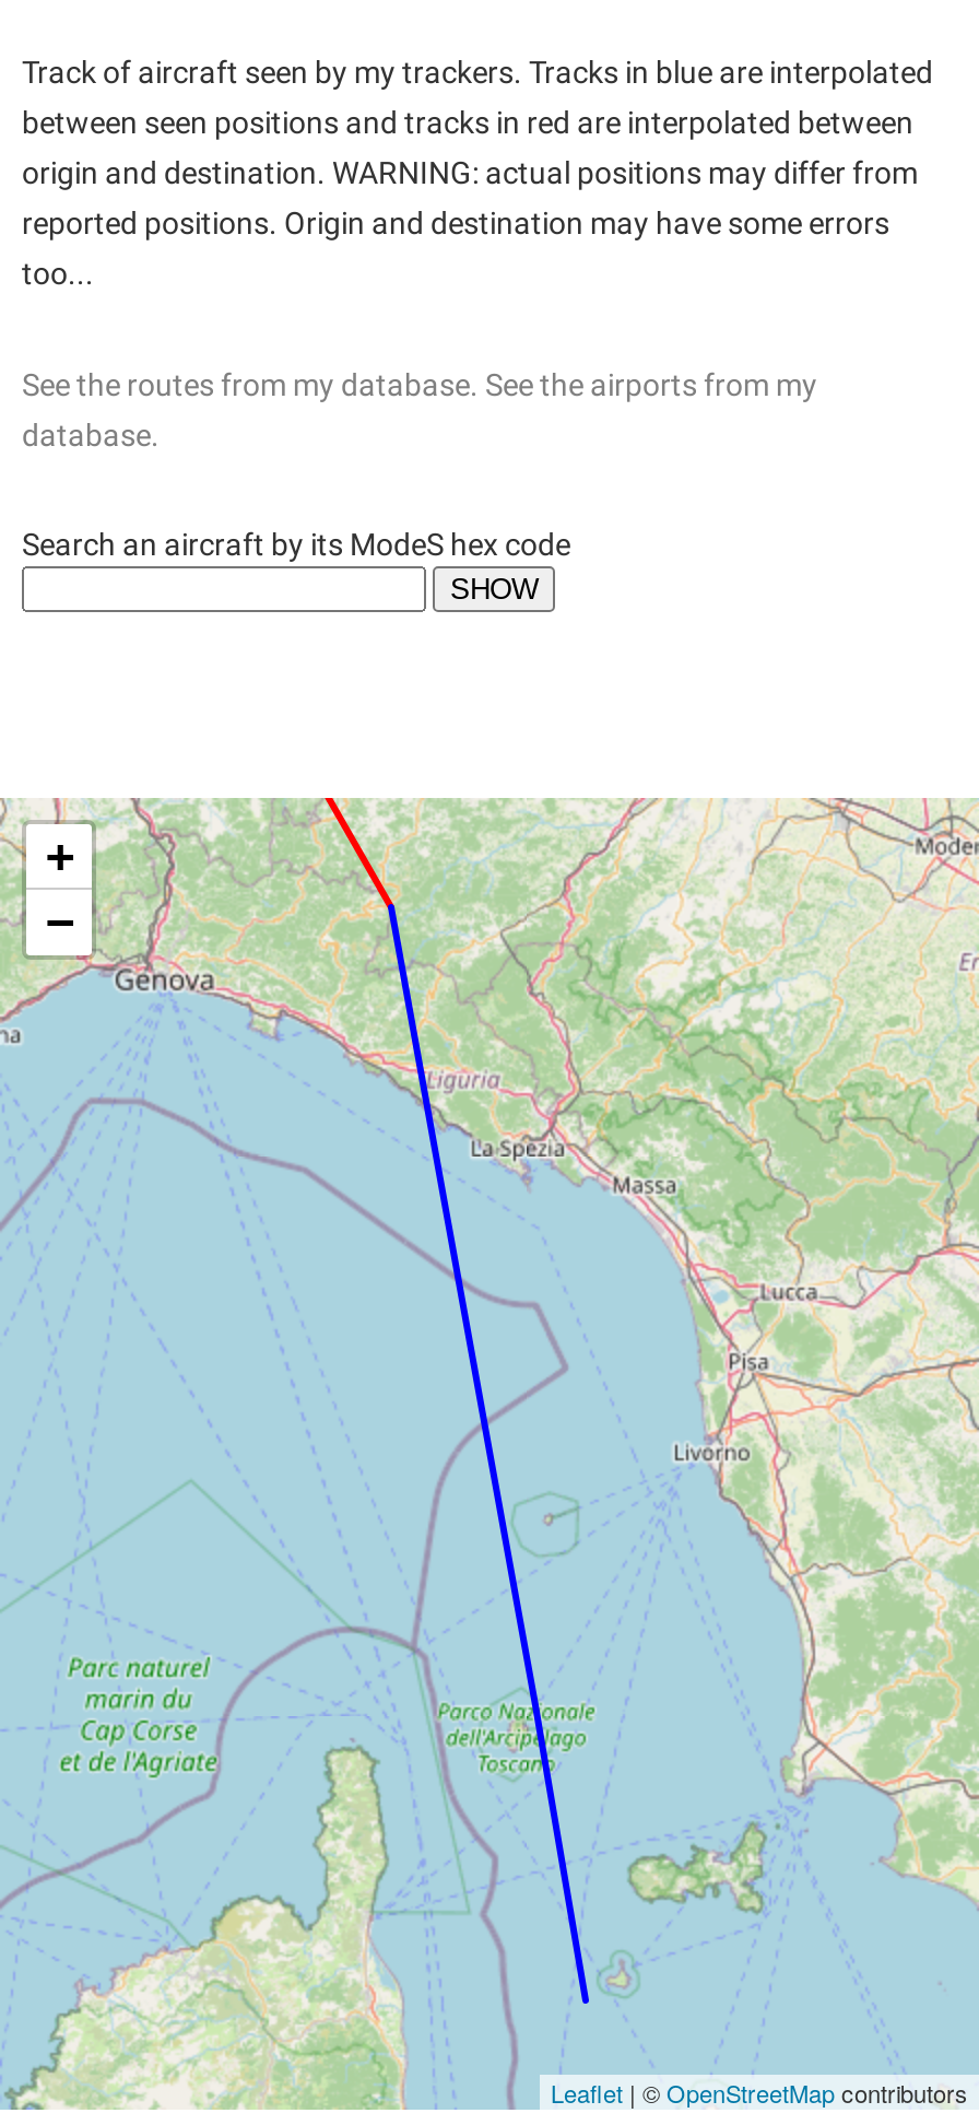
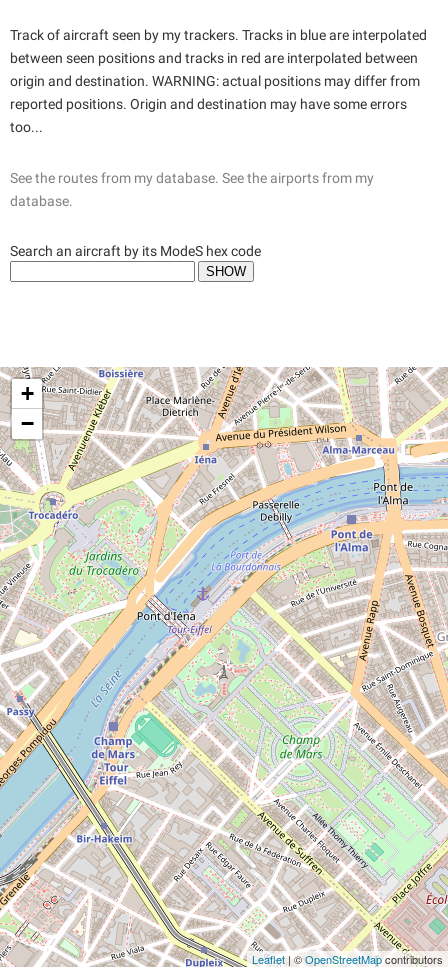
[7,796,972,2112] [image] -> [3,366,445,968] [image]

